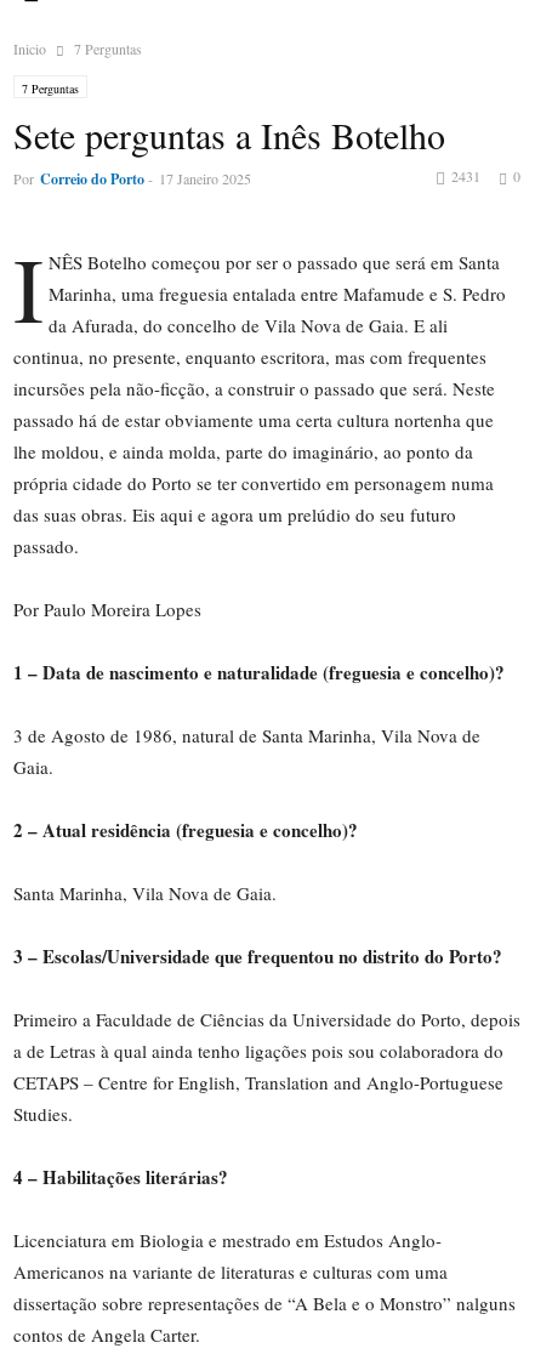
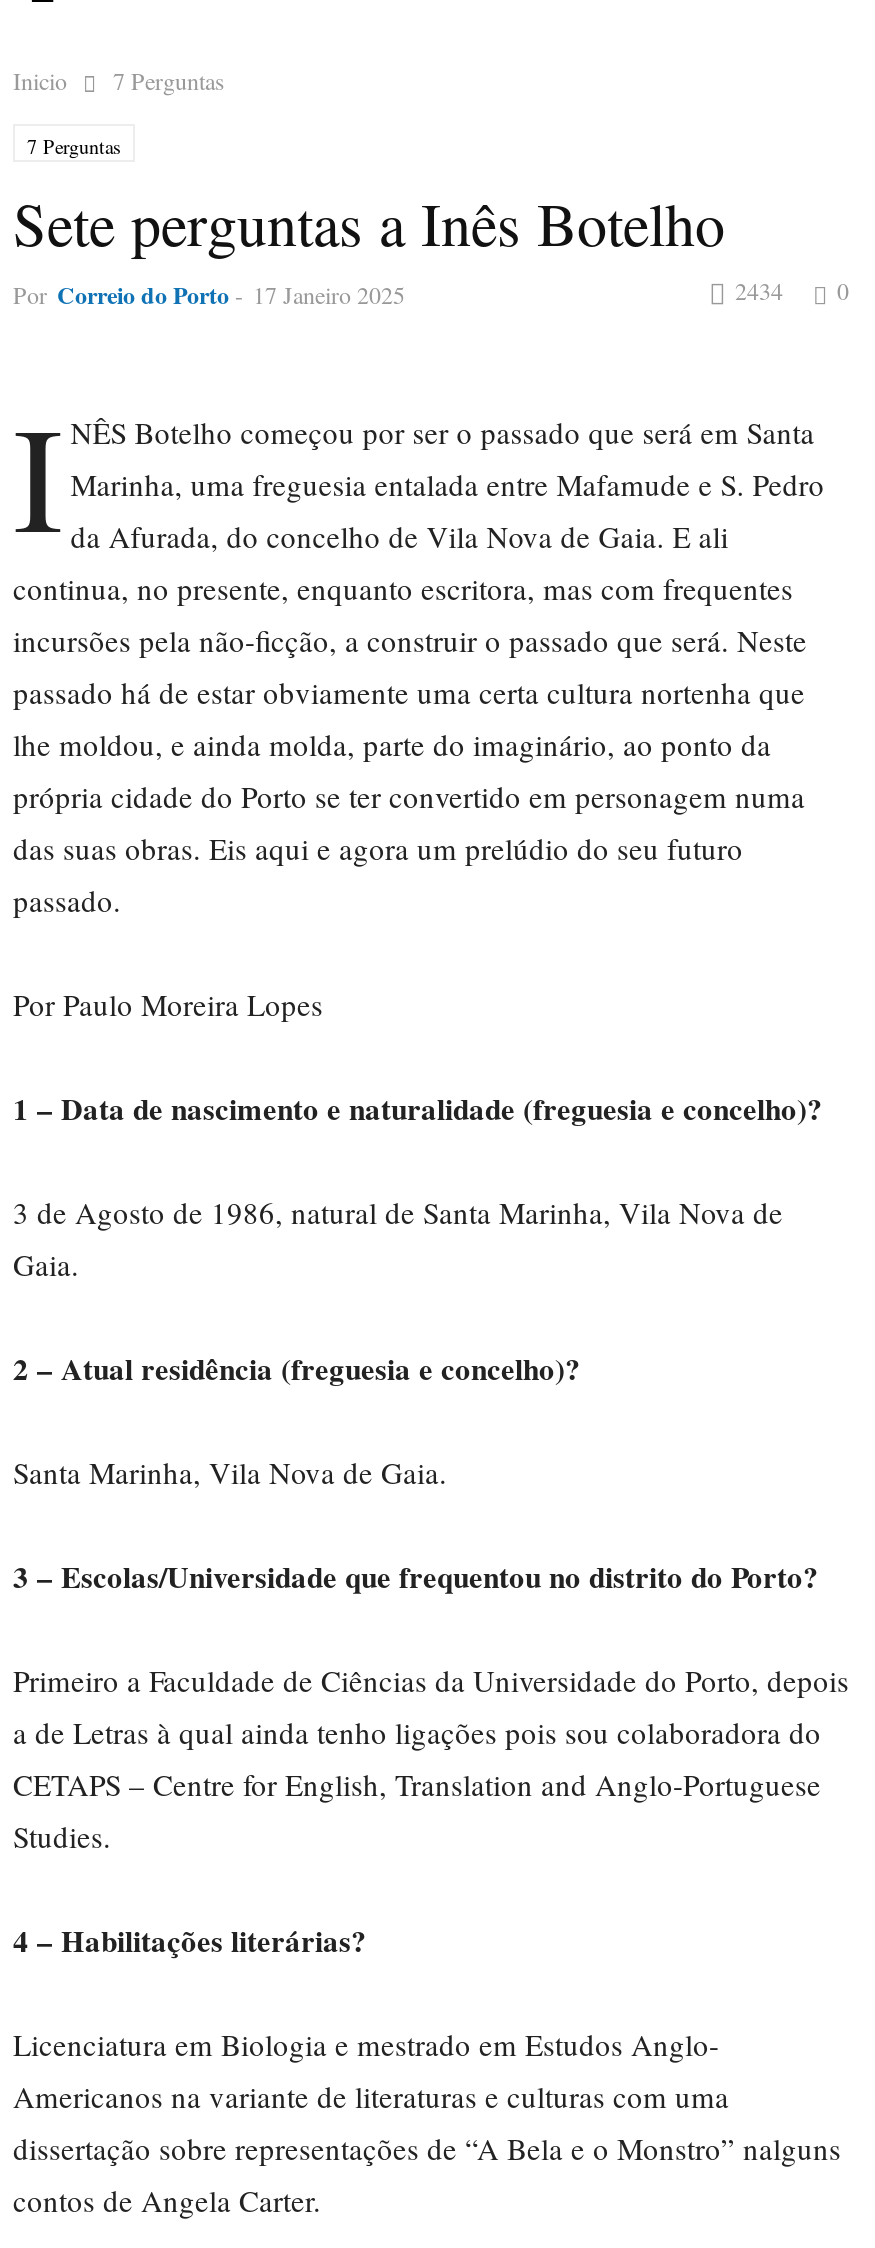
[451,166,520,186] 2431 0 -> [735,274,849,306] 2434 0

